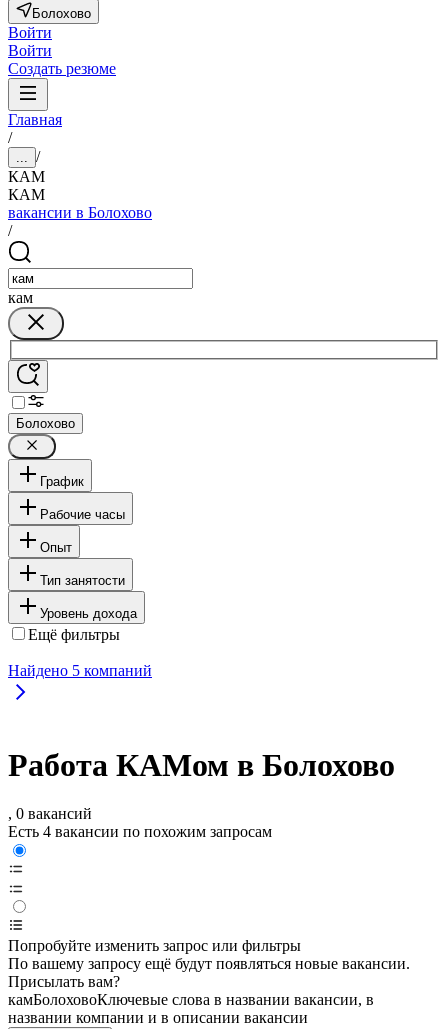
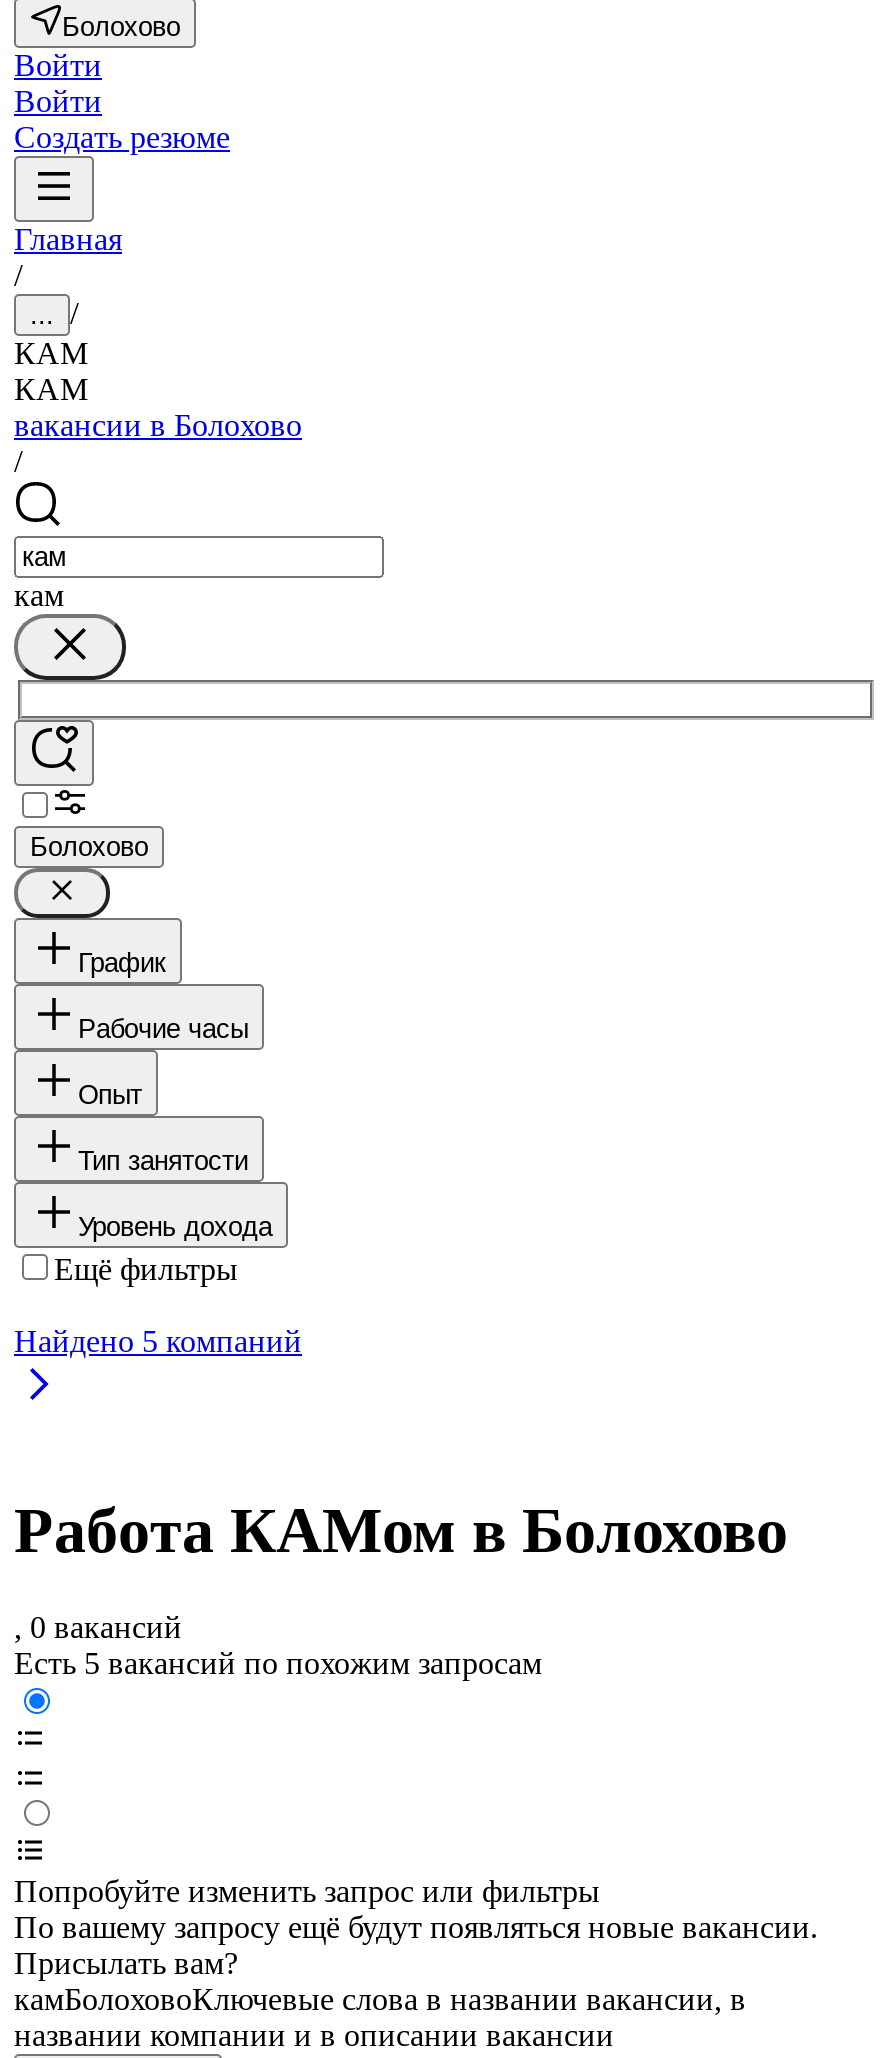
[8,823,272,840] Есть 4 вакансии по похожим запросам -> [14,1647,542,1681] Есть 5 вакансий по похожим запросам

